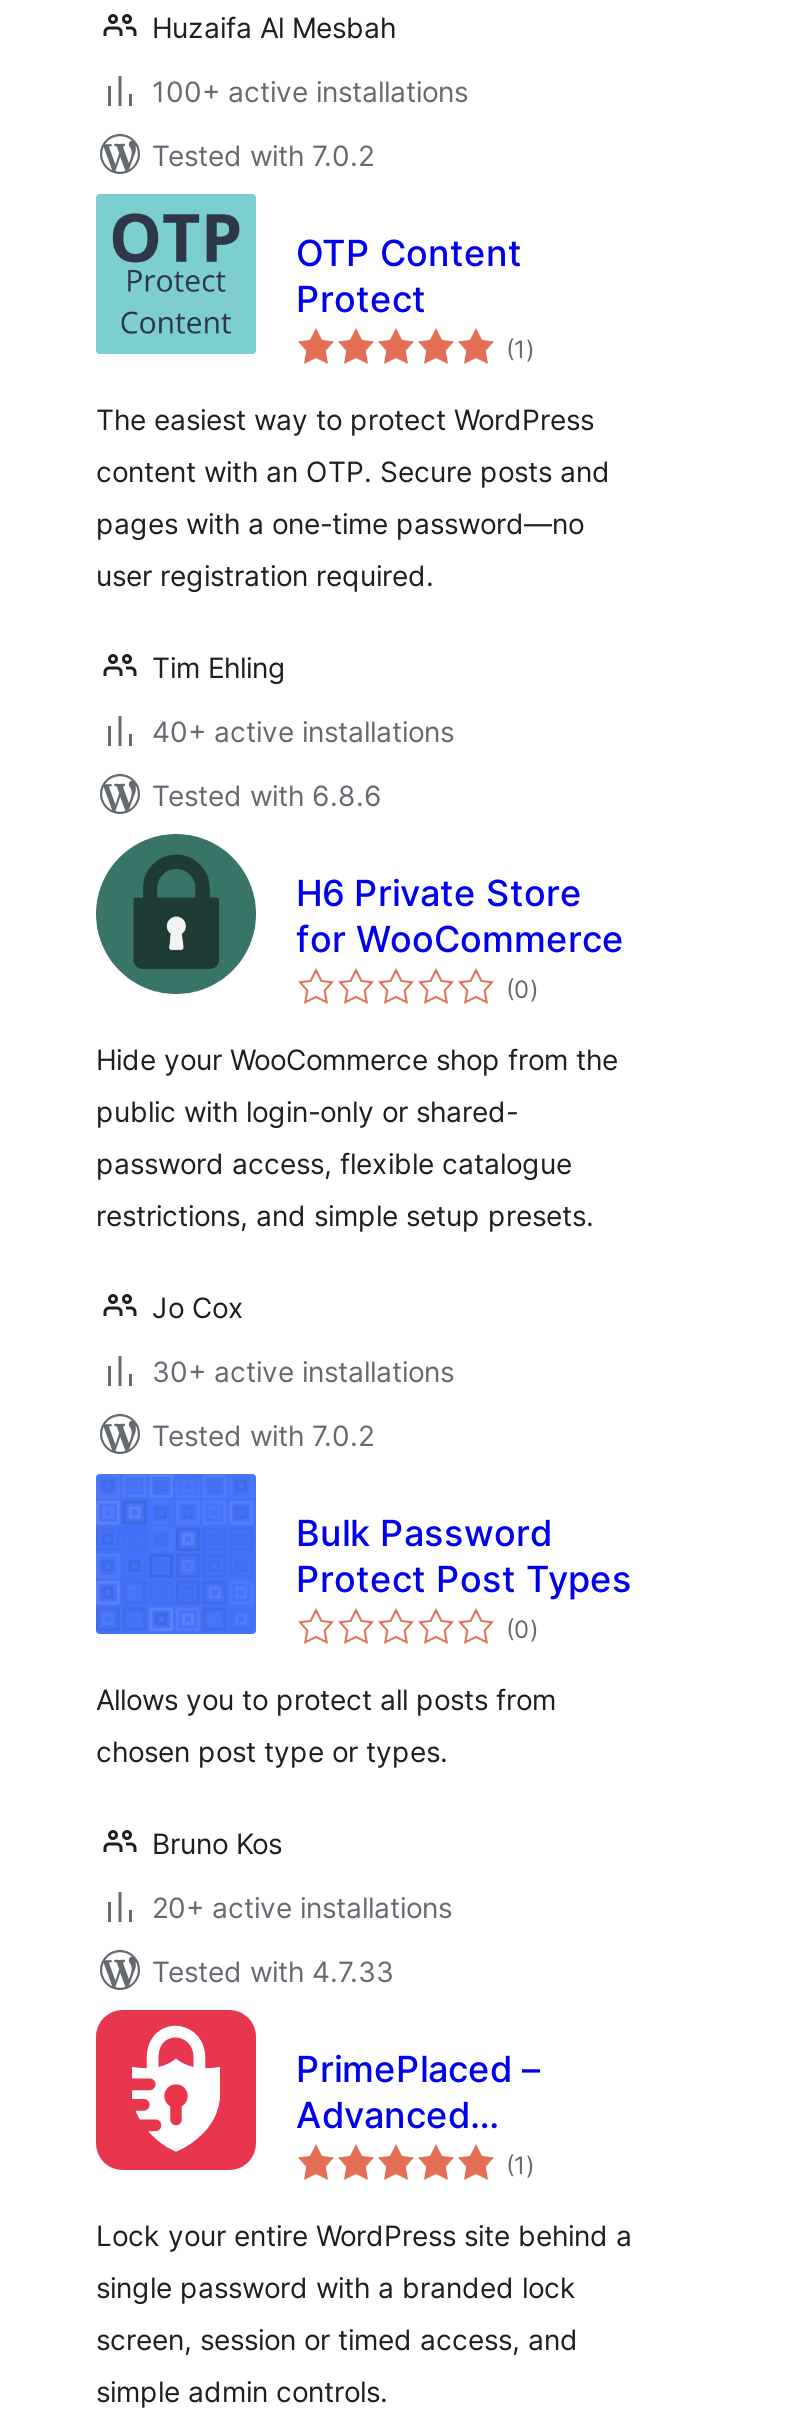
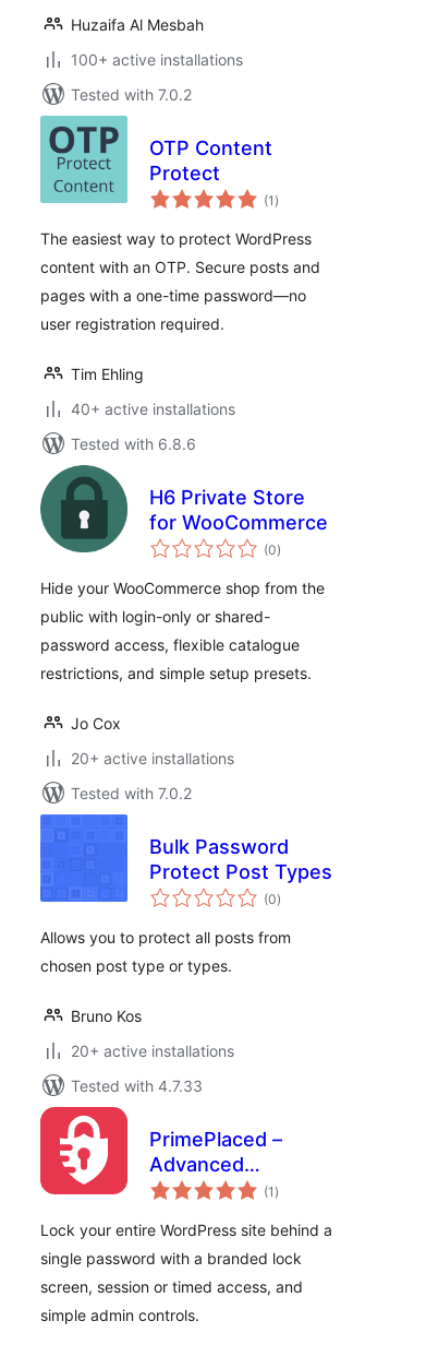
[152,1354,454,1388] 30+ active installations -> [71,749,234,767] 20+ active installations

